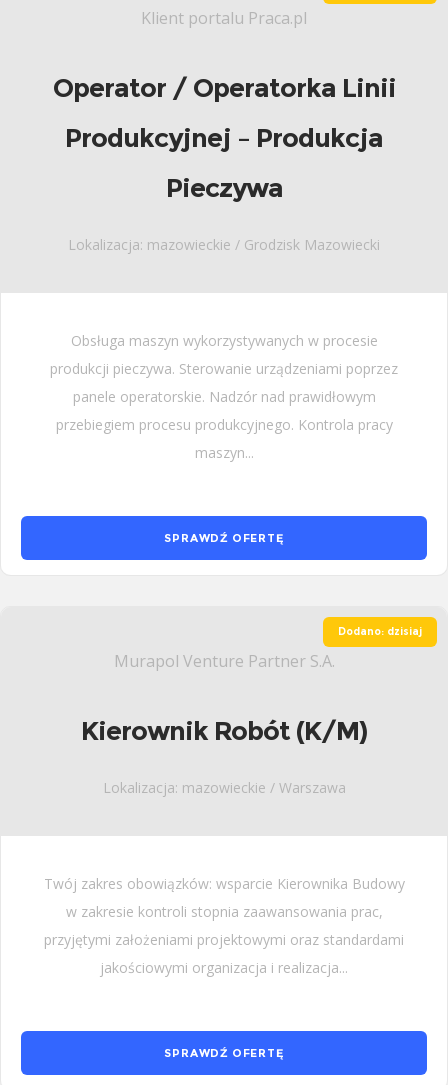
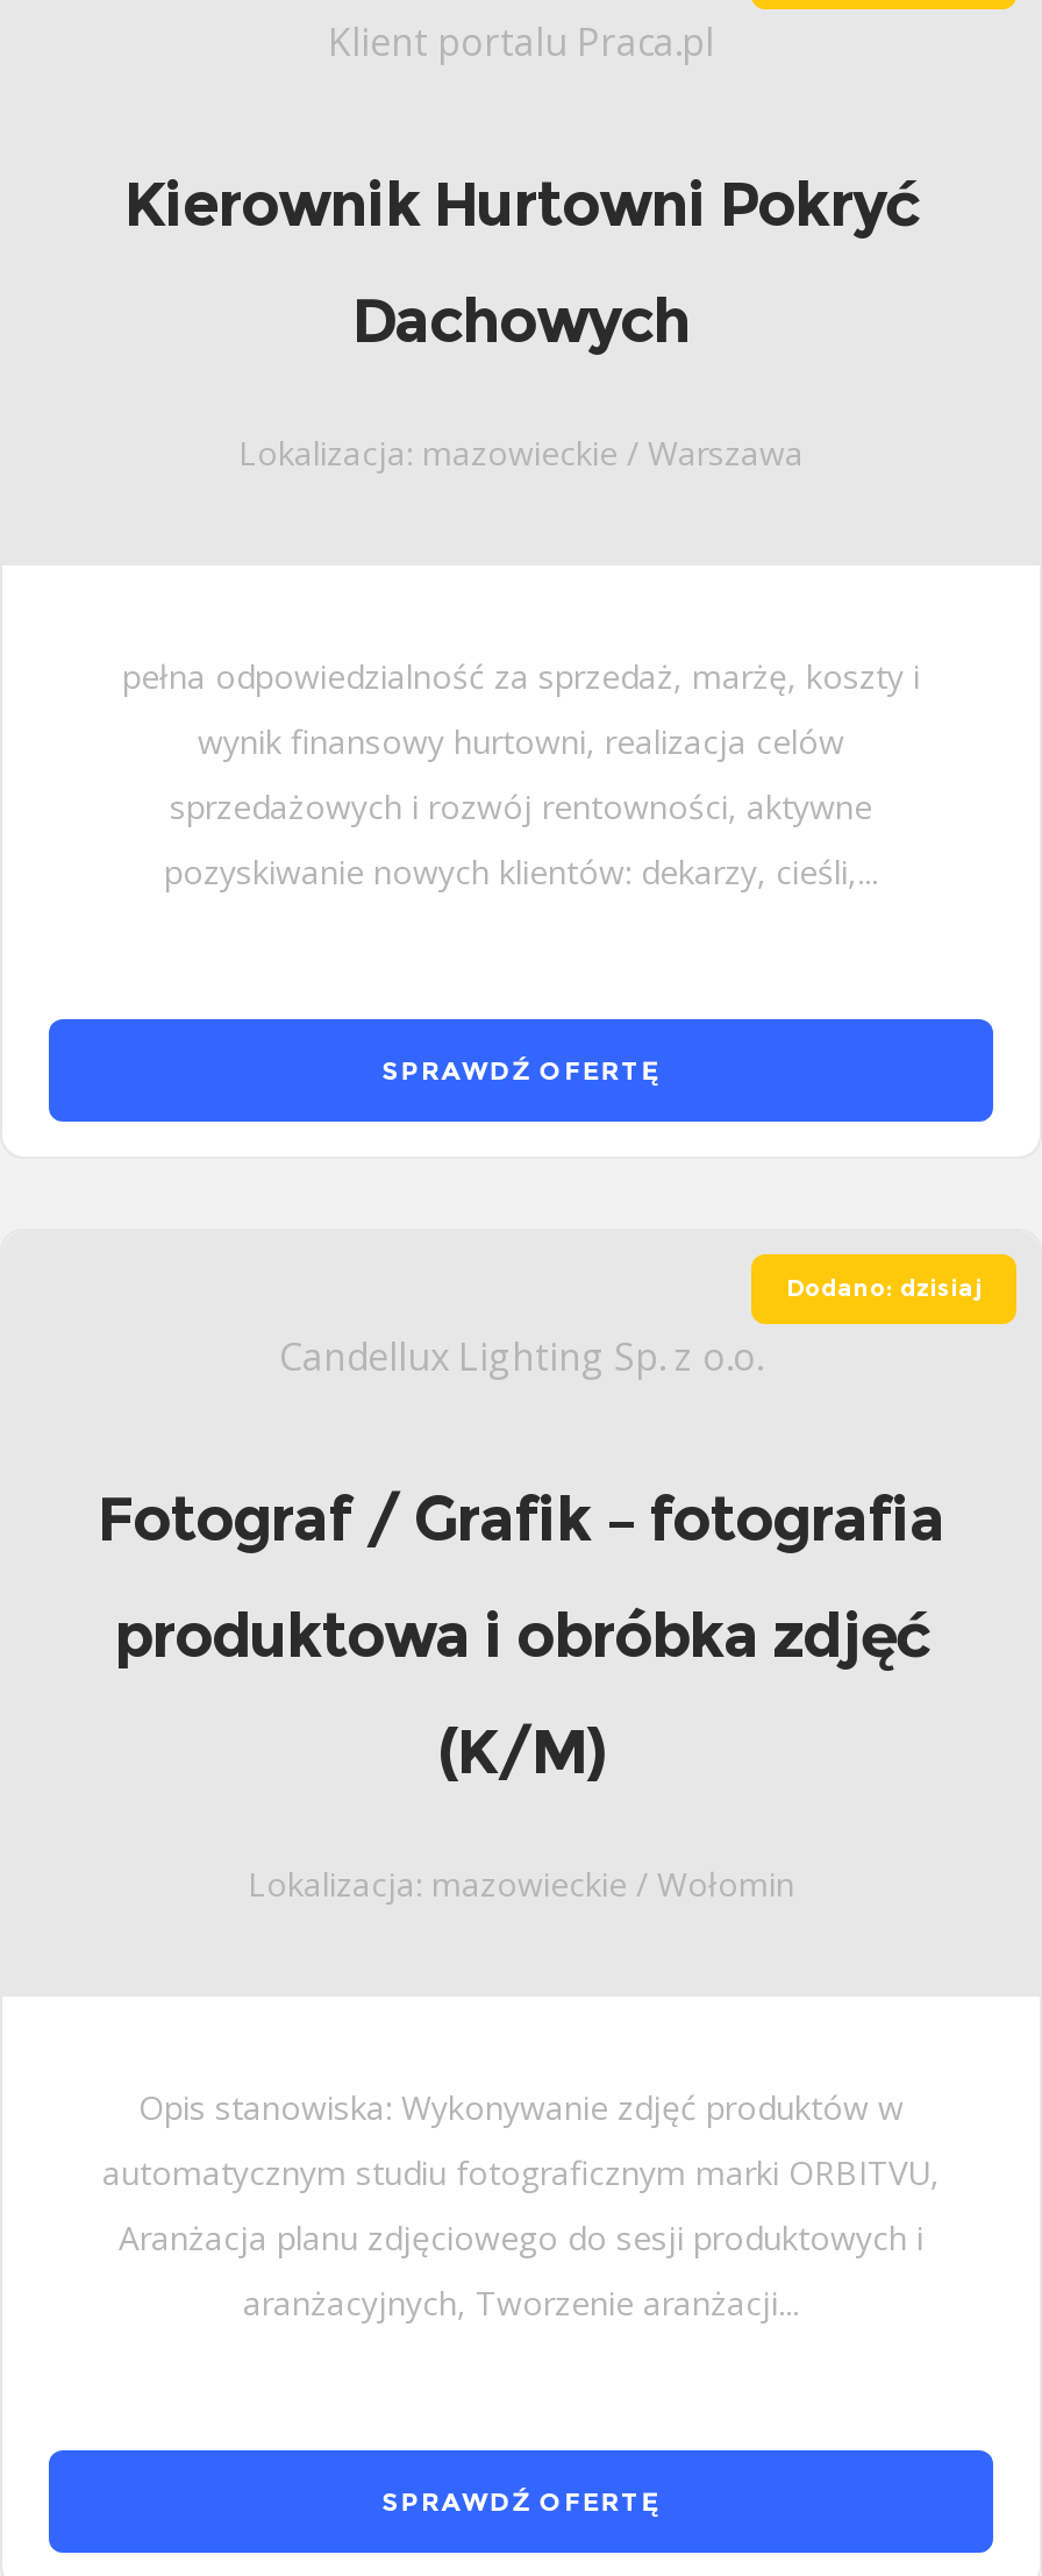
[52,72,395,254] Operator / Operatorka Linii | Produkcyjnej – Produkcja | Pieczywa | Lokalizacja: mazowieckie / Grodzisk Mazowiecki -> [124,168,918,359] Kierownik Hurtowni Pokryć | Dachowych
[50,331,398,462] Obsługa maszyn wykorzystywanych w procesie | produkcji pieczywa. Sterowanie urządzeniami poprzez | panele operatorskie. Nadzór nad prawidłowym | przebiegiem procesu produkcyjnego. Kontrola pracy | maszyn... -> [122,655,920,894] pełna odpowiedzialność za sprzedaż, marżę, koszty i | wynik finansowy hurtowni, realizacja celów | sprzedażowych i rozwój rentowności, aktywne | pozyskiwanie nowych klientów: dekarzy, cieśli,...
moved [164,531,422,638] -> [382,1055,982,1304]: SPRAWDŹ OFERTĘ | Dodano: dzisiaj
[81,650,367,747] Murapol Venture Partner S.A. | Kierownik Robót (K/M) -> [98,1332,944,1906] Candellux Lighting Sp. z o.o. | Fotograf / Grafik – fotografia | produktowa i obróbka zdjęć | (K/M) | Lokalizacja: mazowieckie / Wołomin
moved [102,778,345,797] -> [238,431,804,475]: Lokalizacja: mazowieckie / Warszawa
[43,874,404,977] Twój zakres obowiązków: wsparcie Kierownika Budowy | w zakresie kontroli stopnia zaawansowania prac, | przyjętymi założeniami projektowymi oraz standardami | jakościowymi organizacja i realizacja... -> [102,2085,940,2325] Opis stanowiska: Wykonywanie zdjęć produktów w | automatycznym studiu fotograficznym marki ORBITVU, | Aranżacja planu zdjęciowego do sesji produktowych i | aranżacyjnych, Tworzenie aranżacji...

